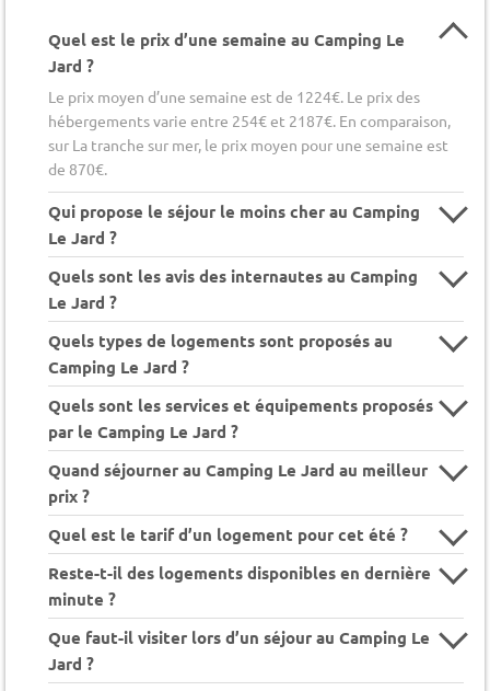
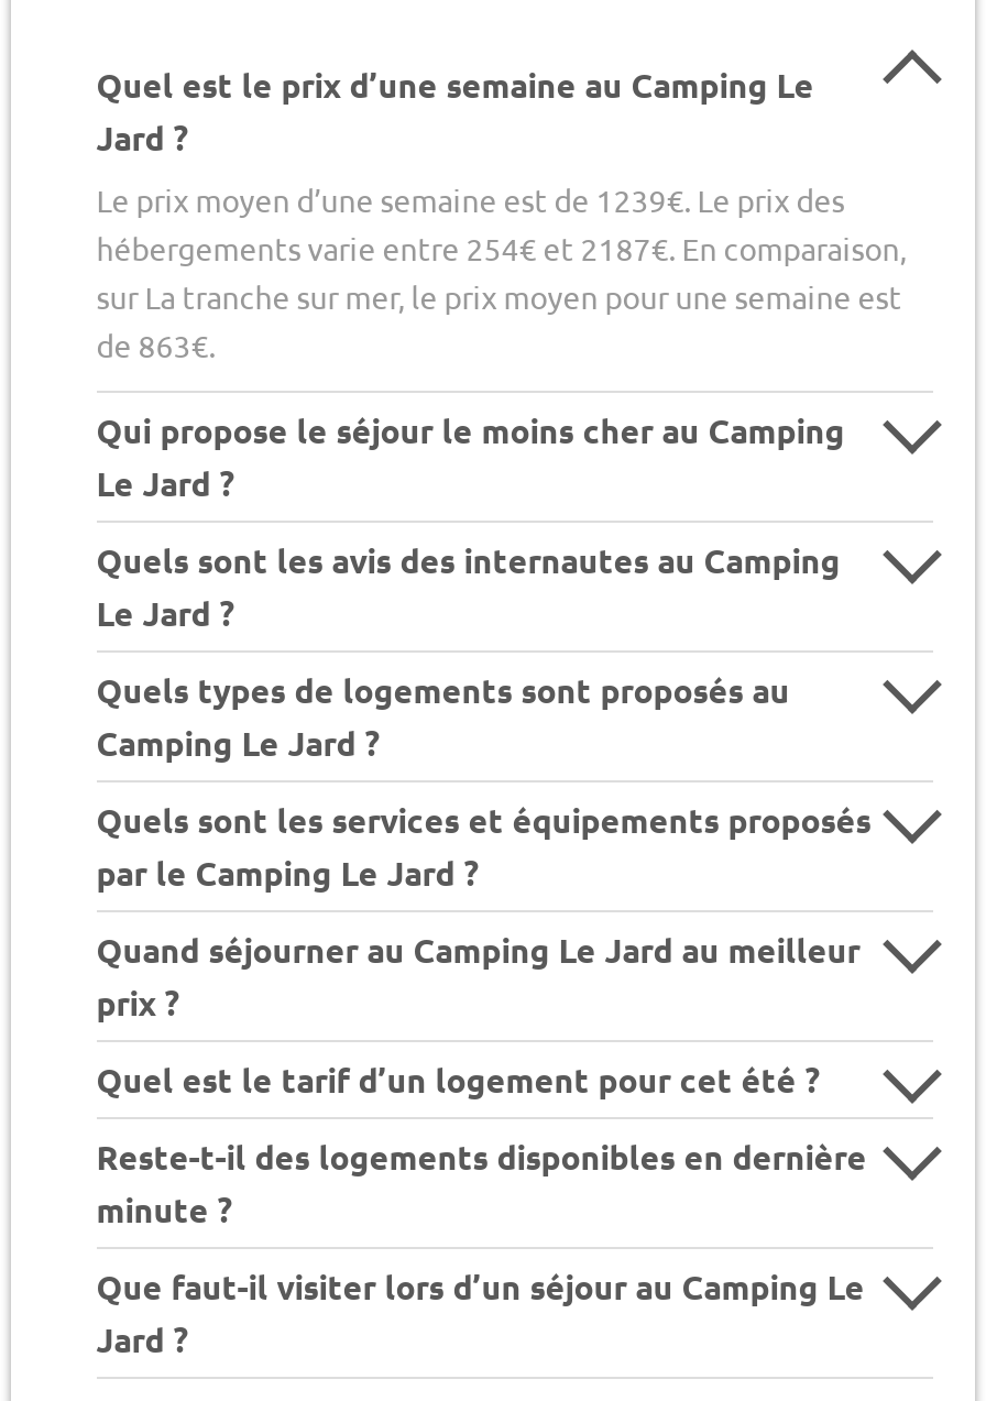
[48,87,420,106] Le prix moyen d’une semaine est de 1224€. Le prix des -> [96,179,845,219] Le prix moyen d’une semaine est de 1239€. Le prix des
[48,159,107,178] de 870€. -> [96,325,215,364] de 863€.

